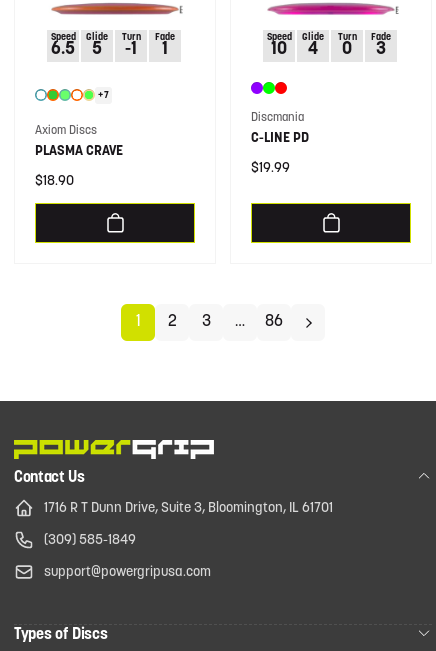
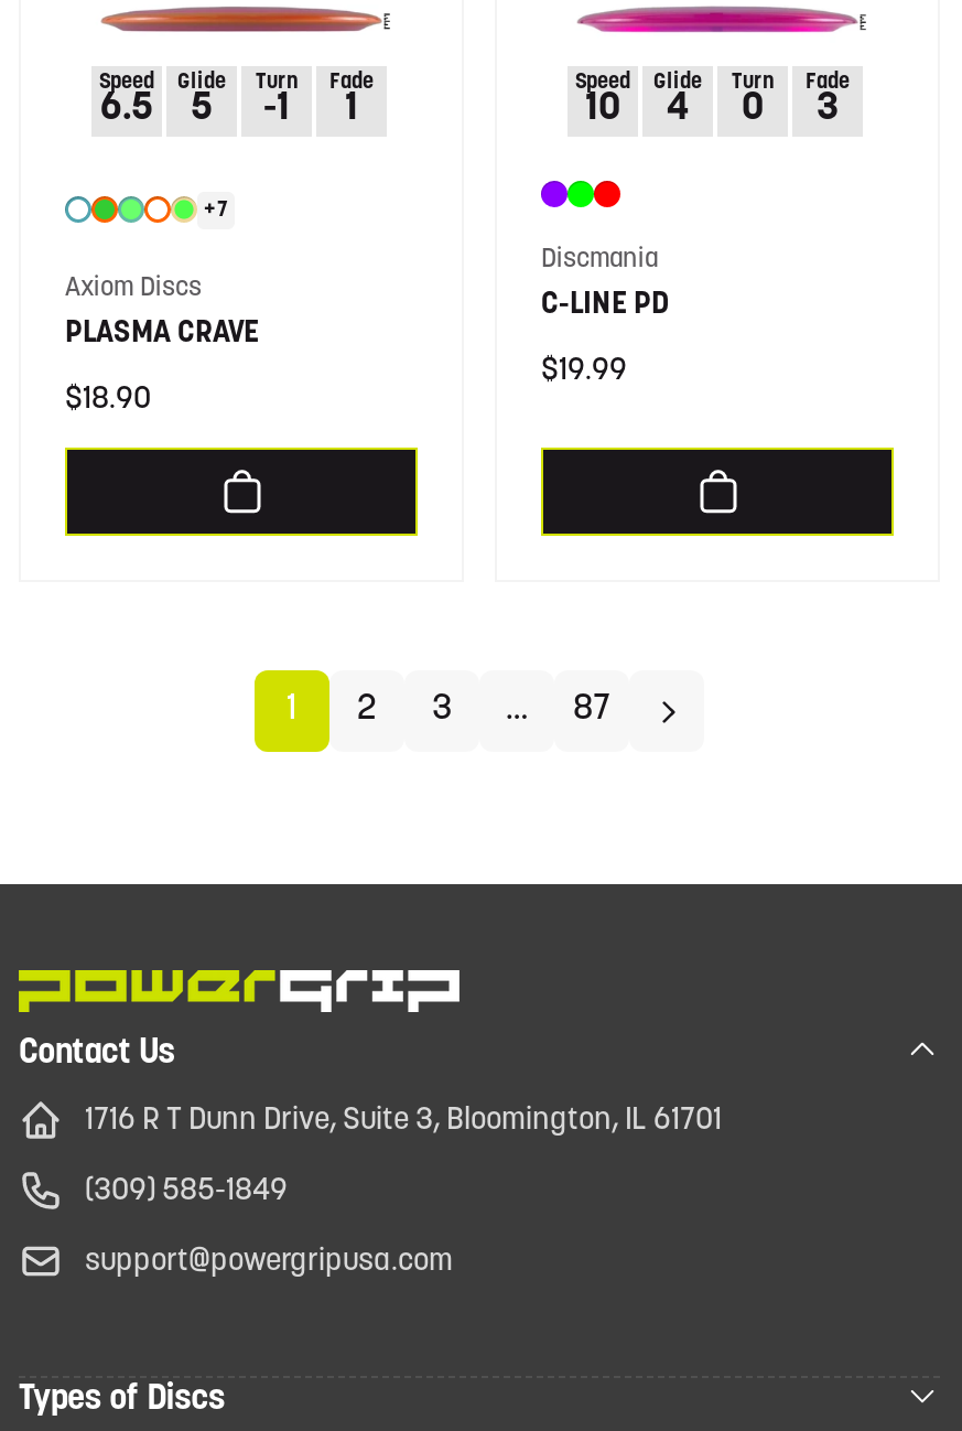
[265,314,283,330] 86 -> [573,692,610,728] 87

